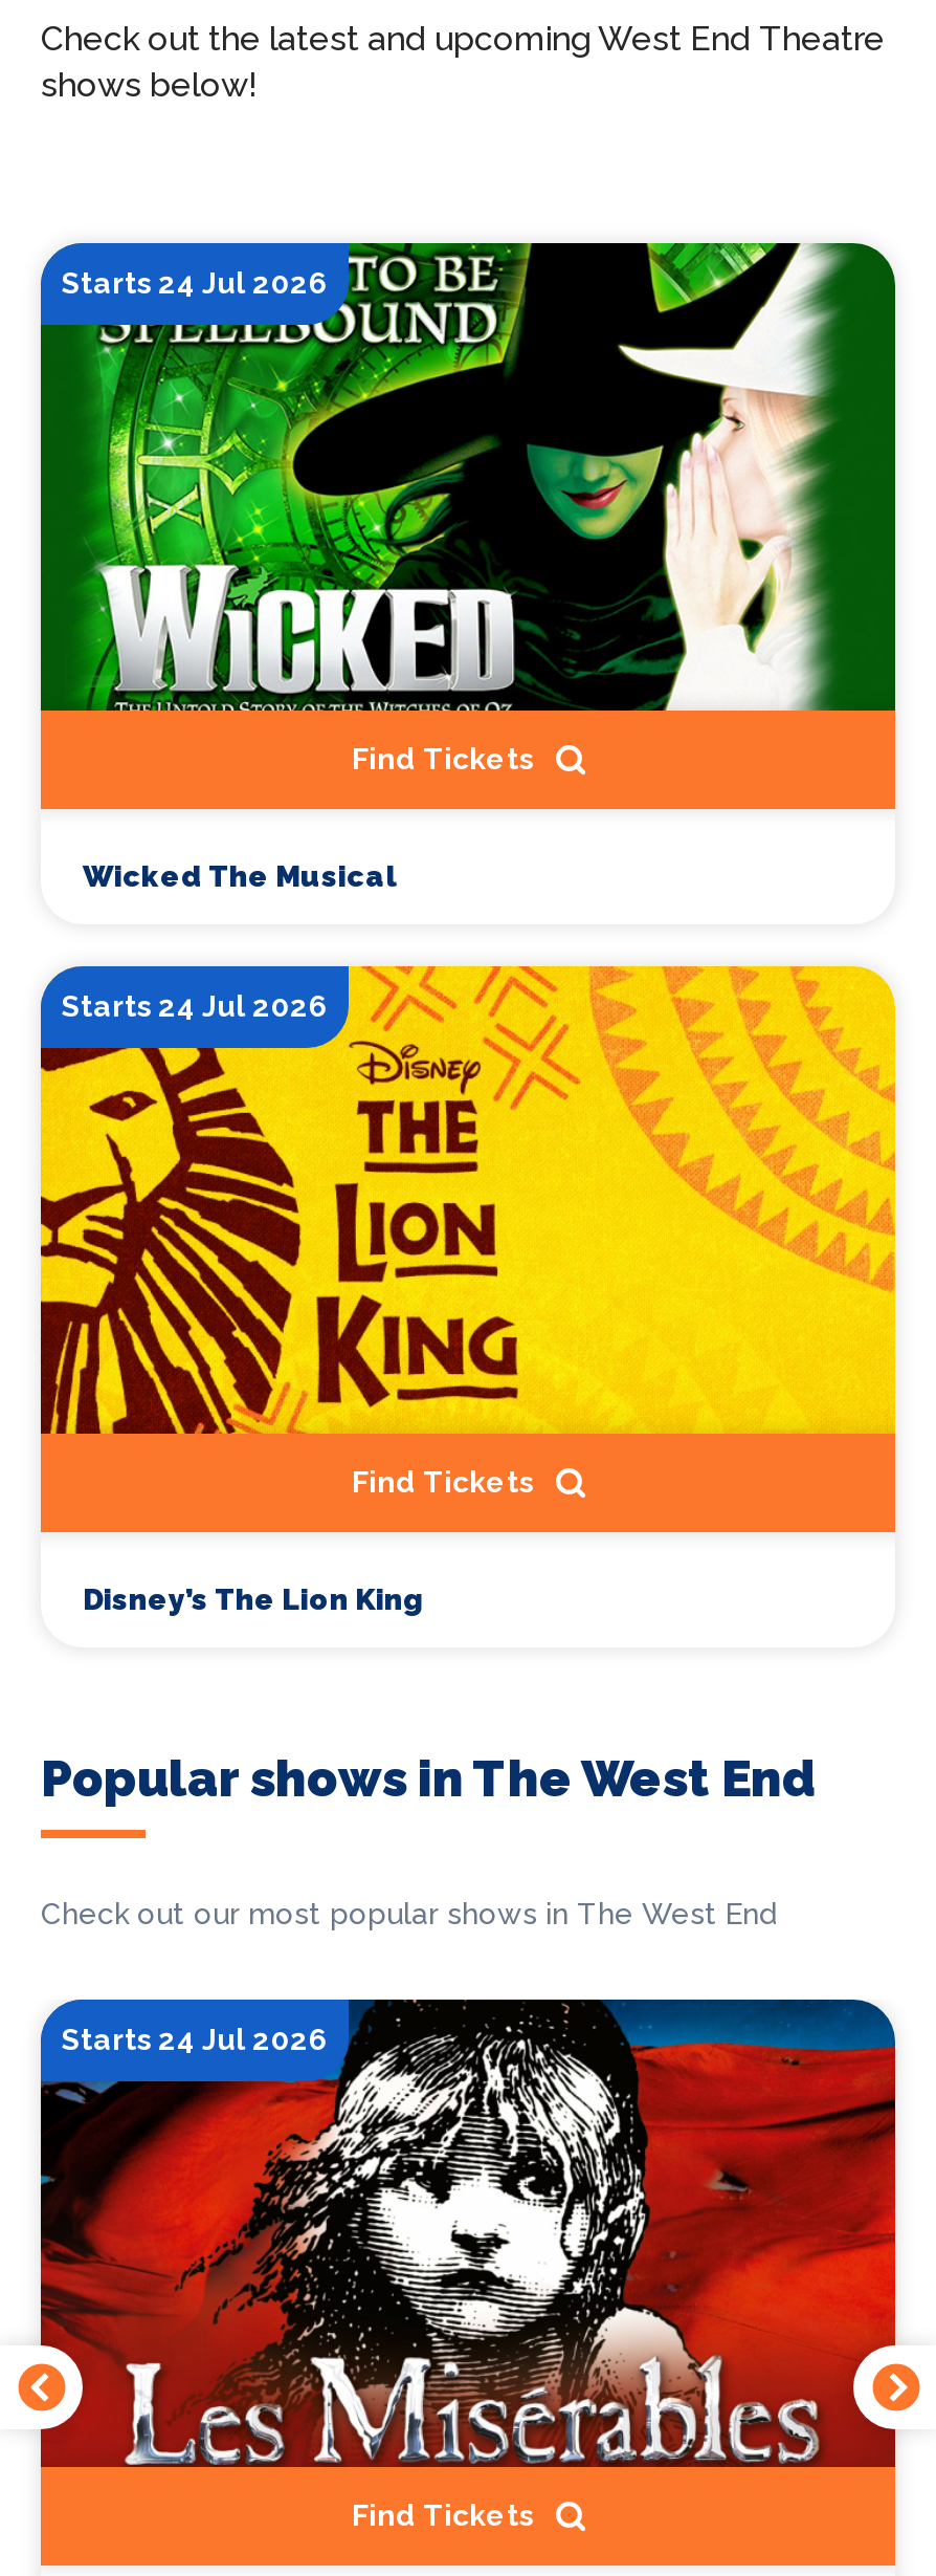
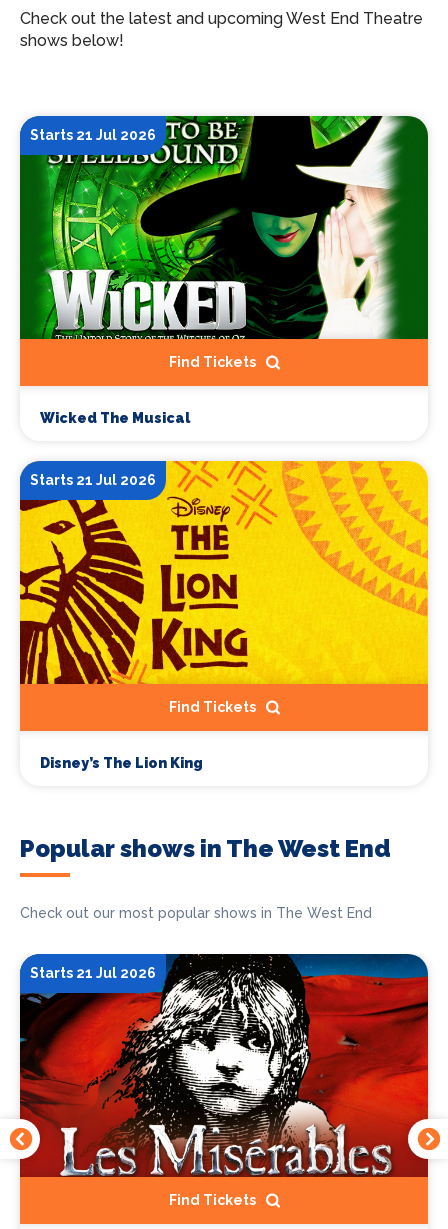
[62,266,328,300] Starts 24 Jul 2026 -> [30,127,156,143] Starts 21 Jul 2026
[62,990,328,1023] Starts 24 Jul 2026 -> [30,472,156,488] Starts 21 Jul 2026
[62,2023,328,2057] Starts 24 Jul 2026 -> [30,965,156,981] Starts 21 Jul 2026

